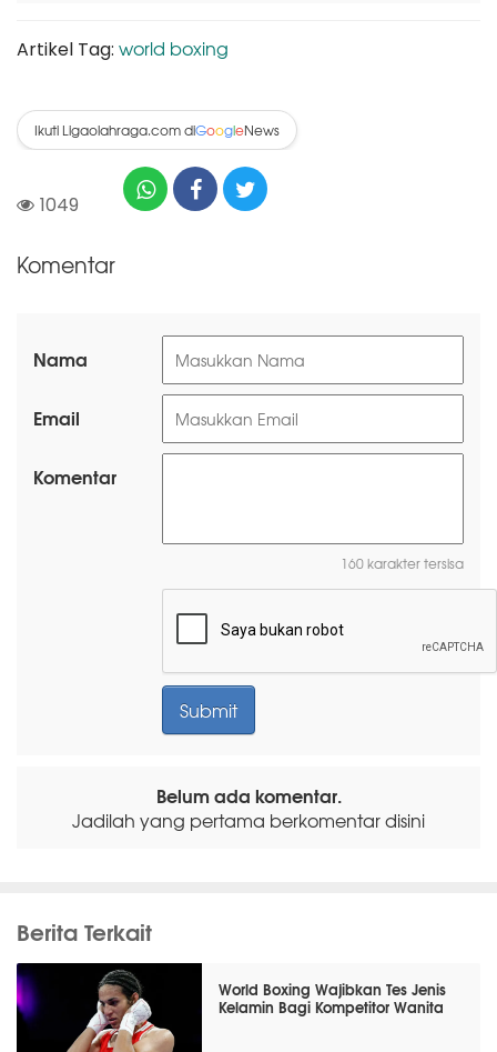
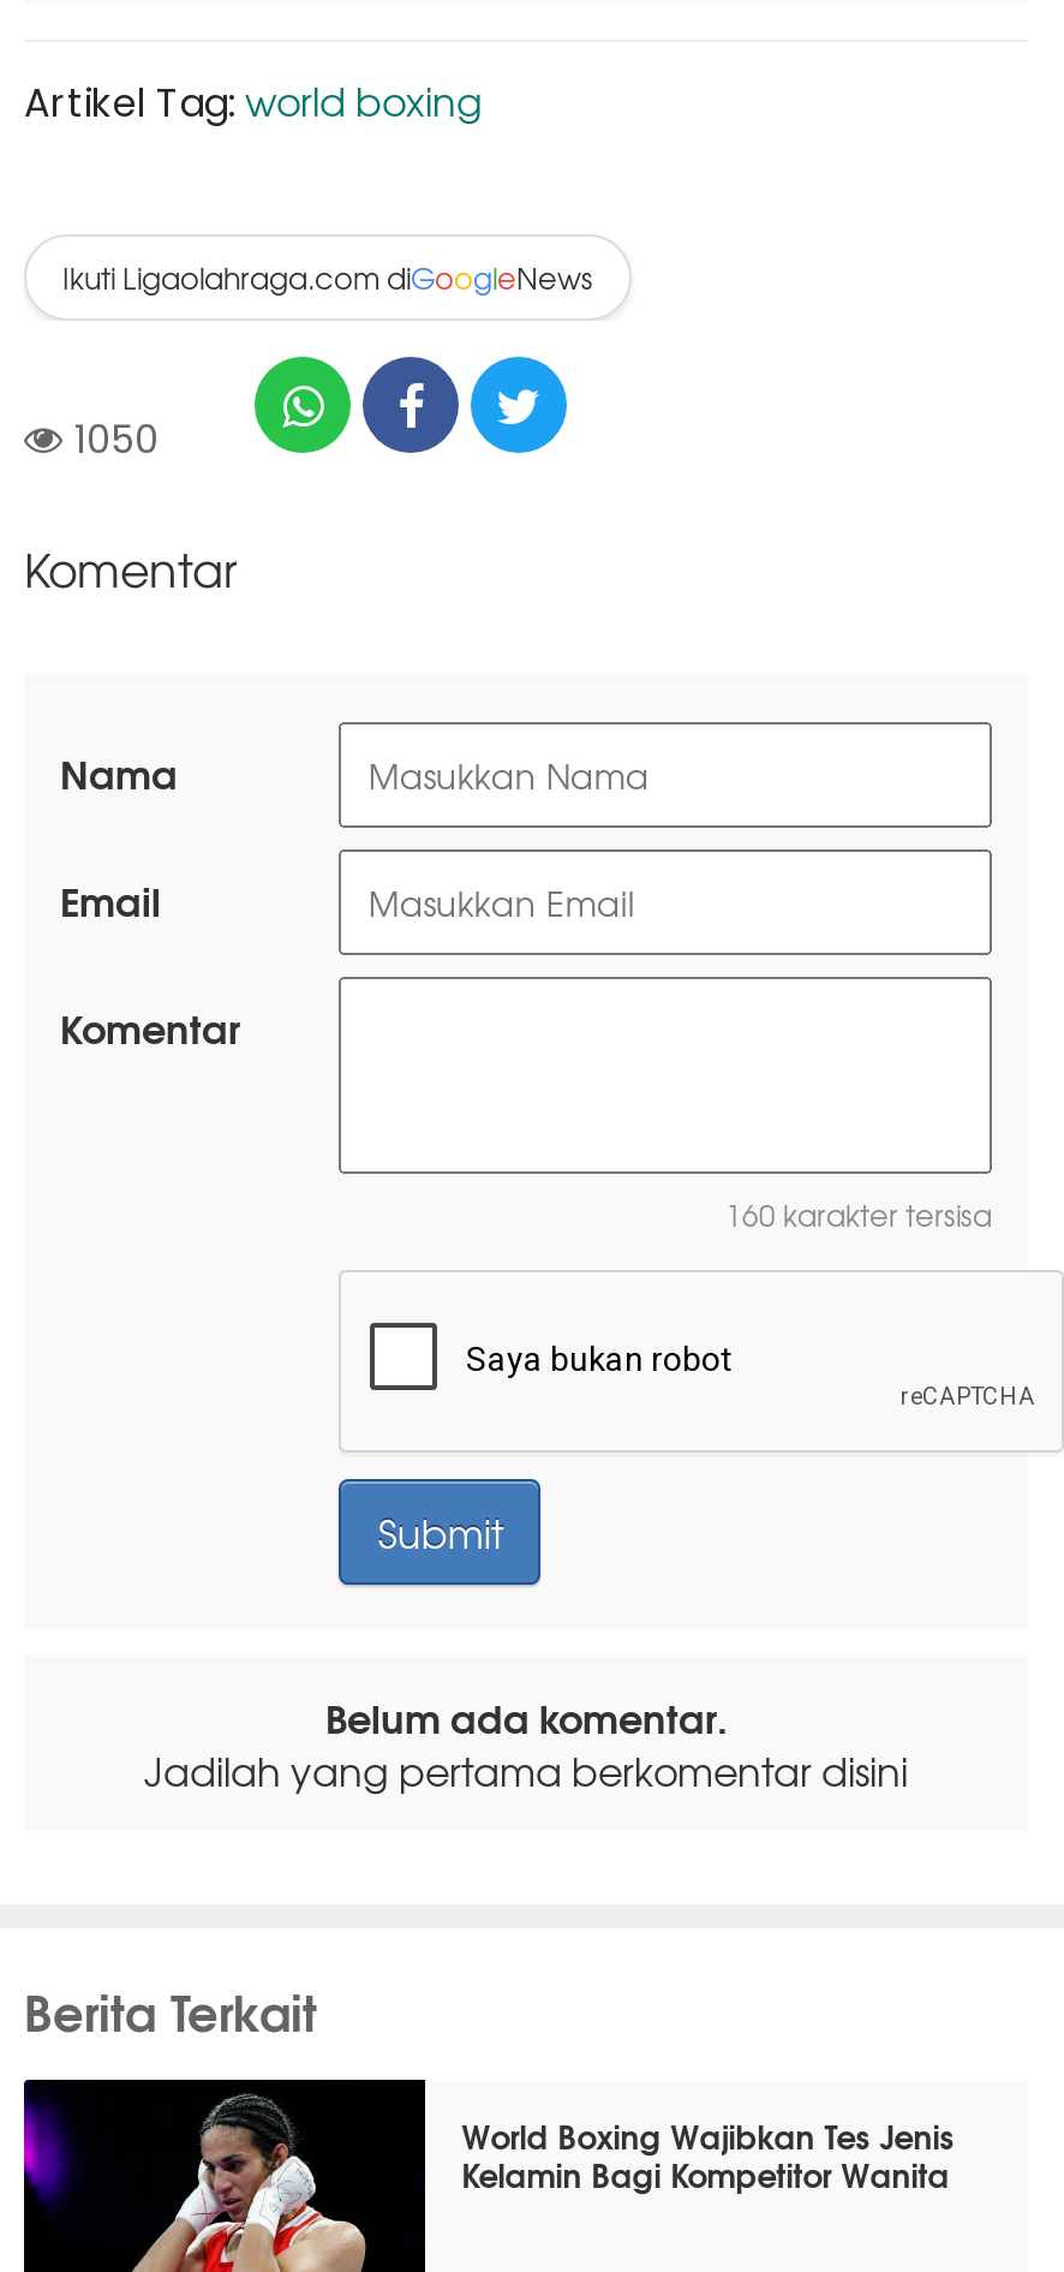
[40,196,79,213] 1049 -> [74,419,159,458] 1050

